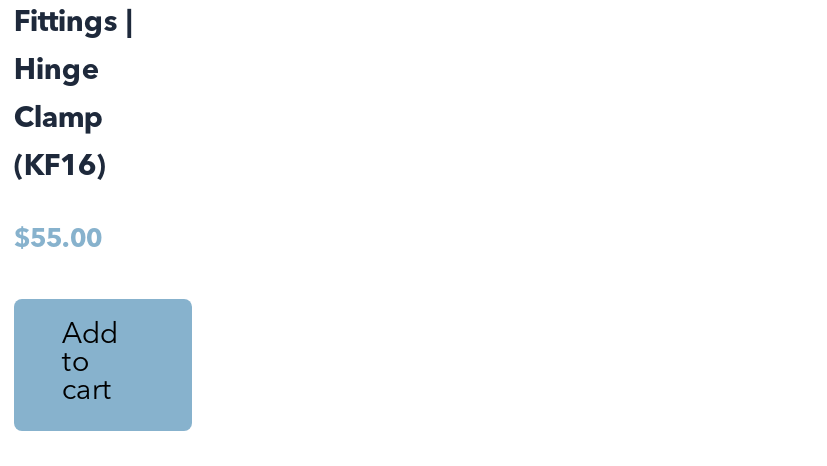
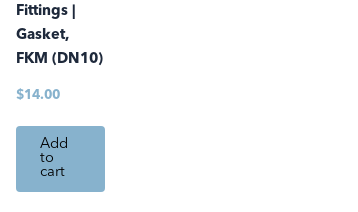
[14,56,106,252] Hinge | Clamp | (KF16) | $55.00 -> [16,28,103,102] Gasket, | FKM (DN10) | $14.00

